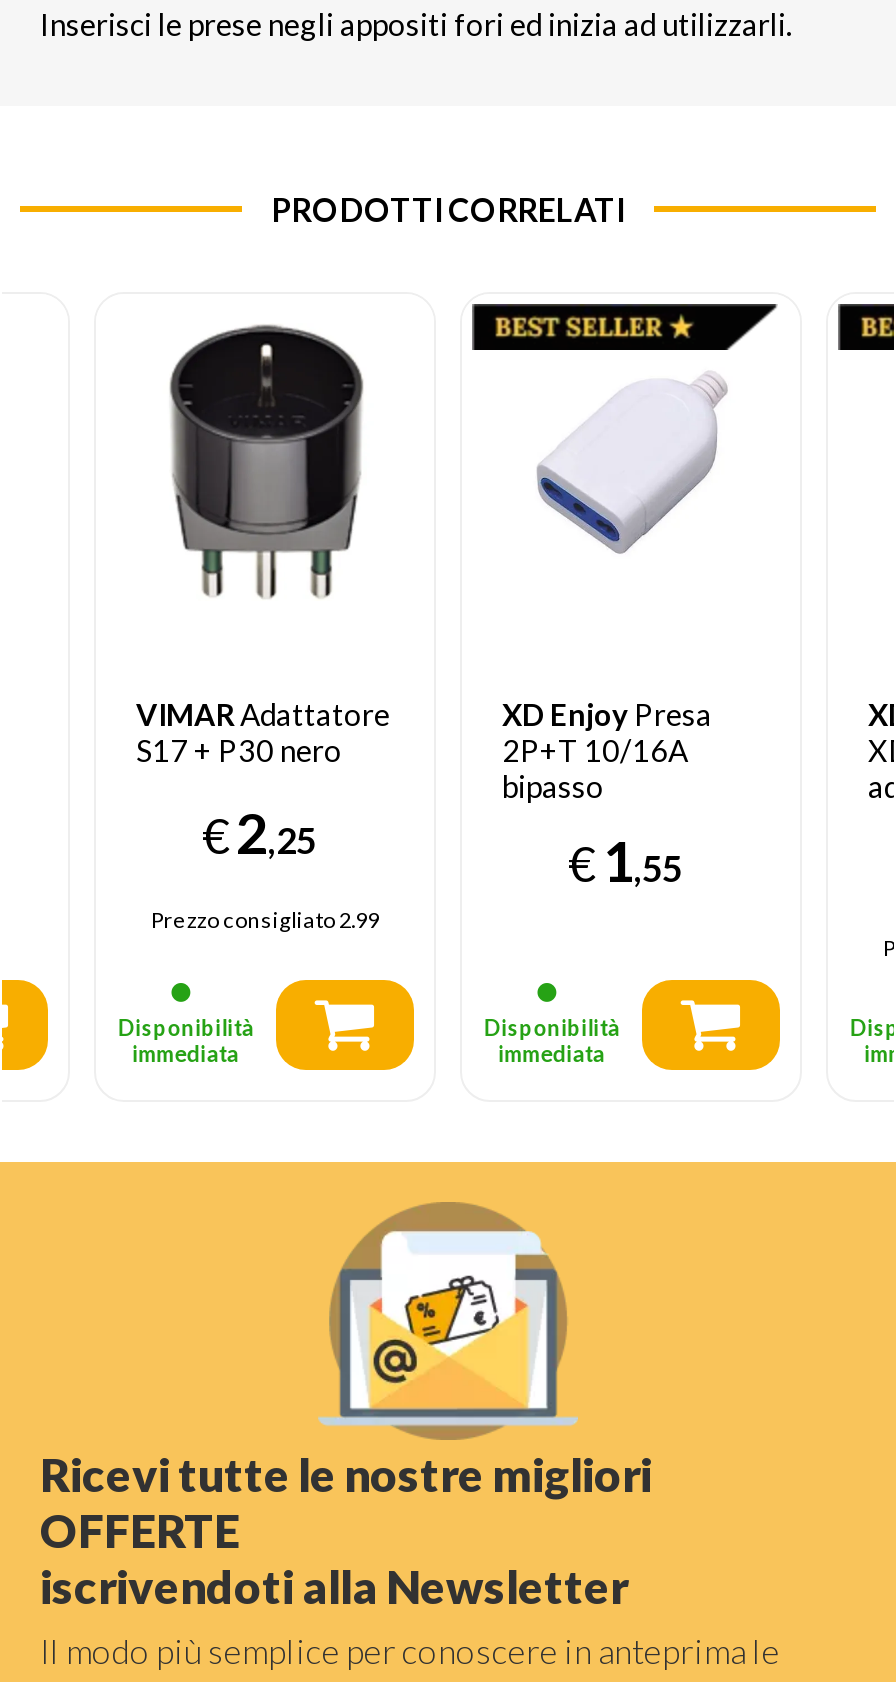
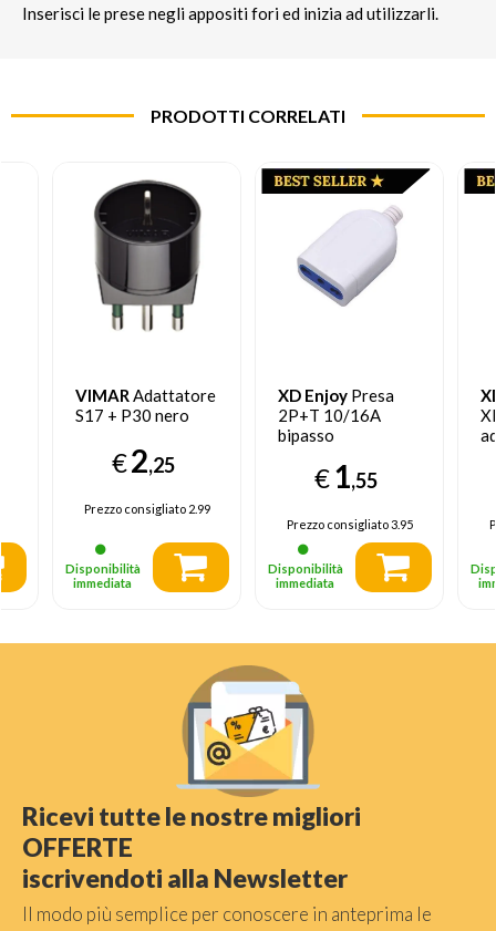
none -> [286,517,412,531] Prezzo consigliato 3.95

